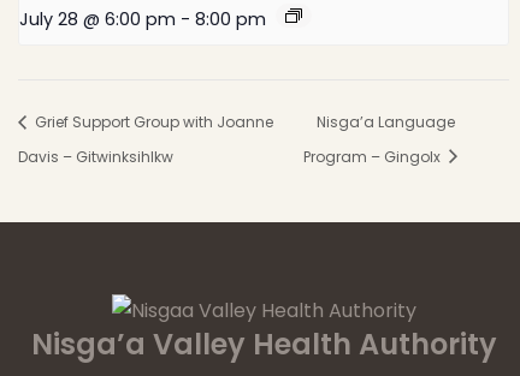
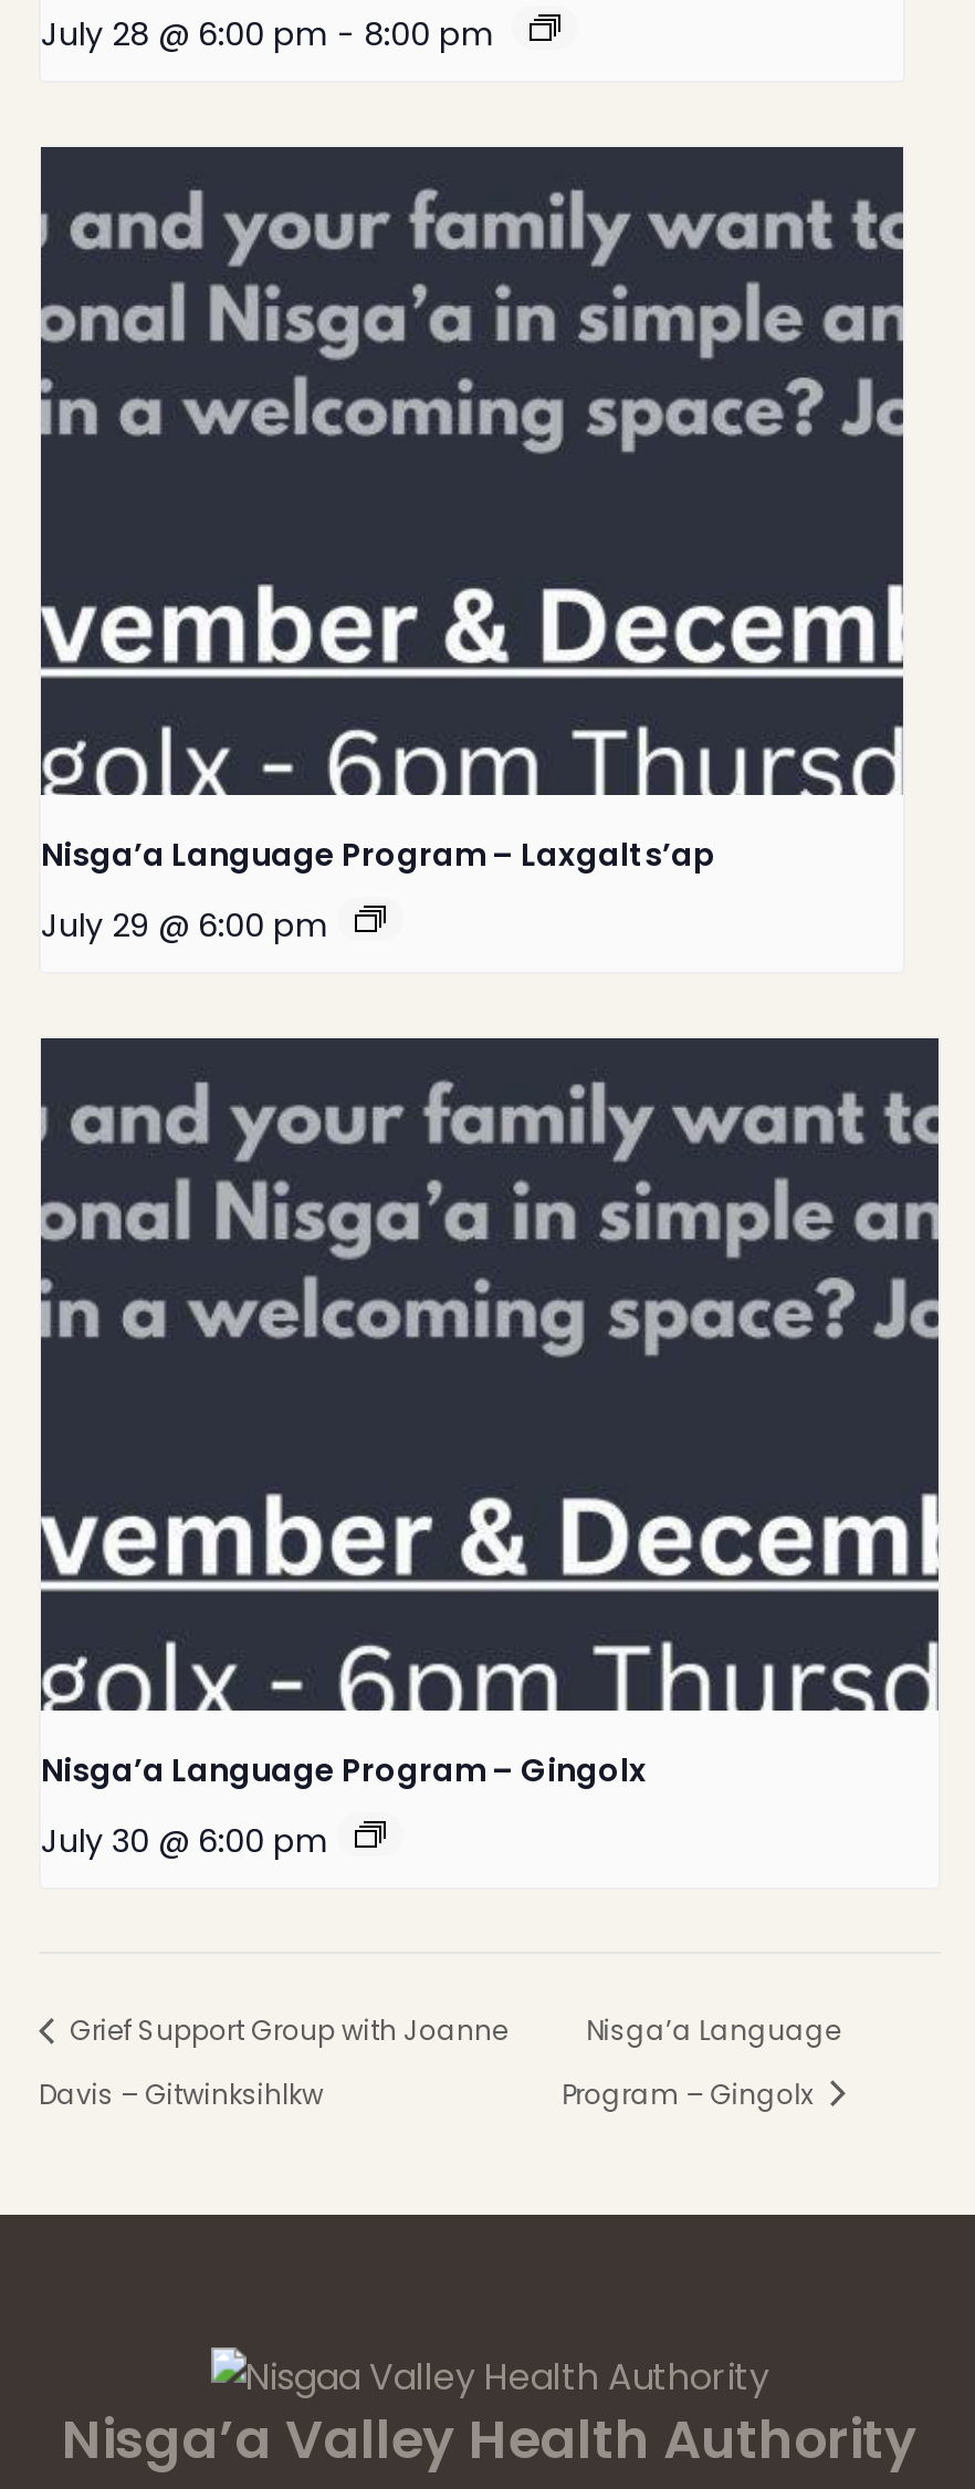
none -> [39,145,905,947] [image] | Nisga’a Language Program – Laxgalts’ap | July 29 @ 6:00 pm
none -> [39,1036,941,1863] [image] | Nisga’a Language Program – Gingolx | July 30 @ 6:00 pm

